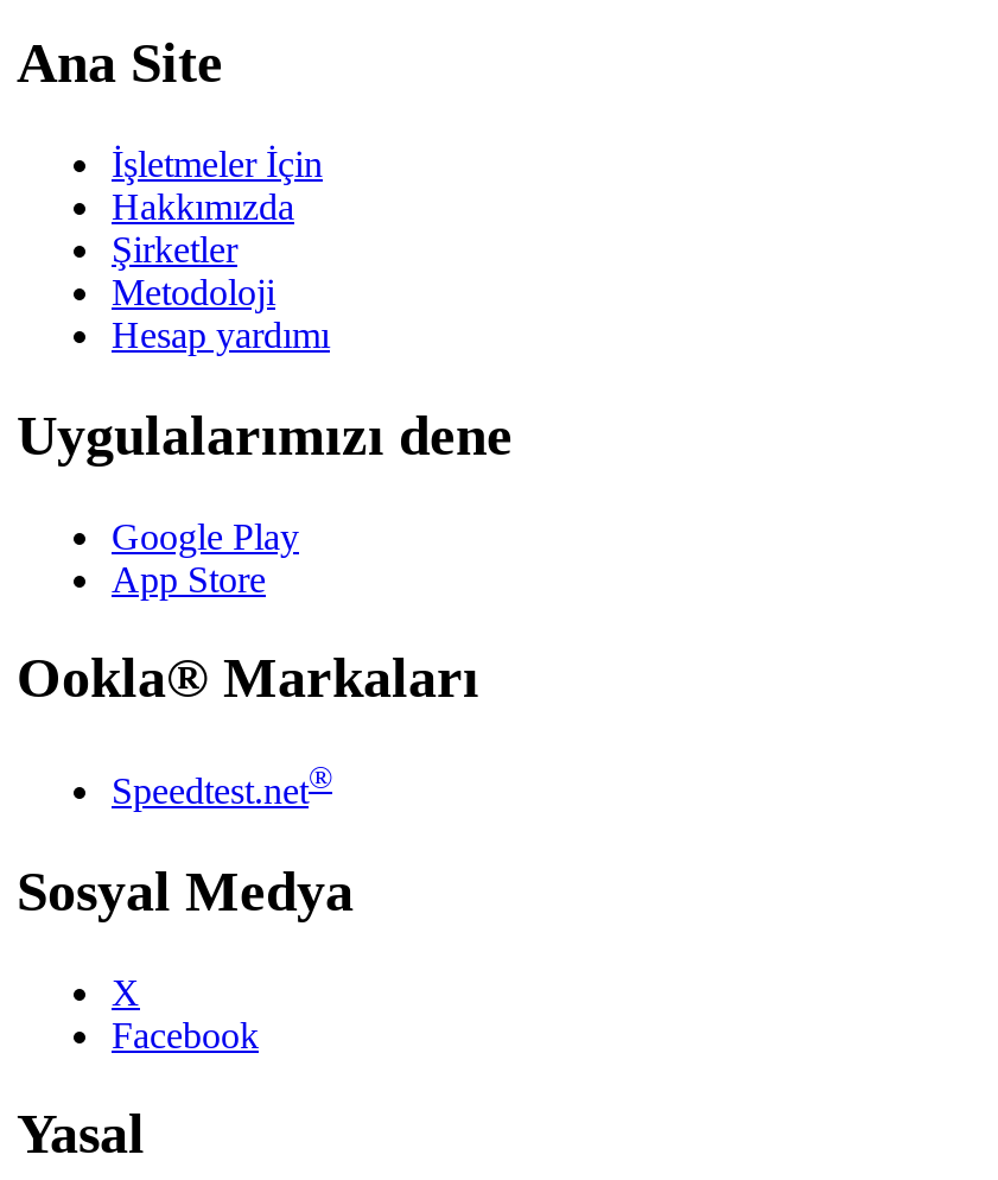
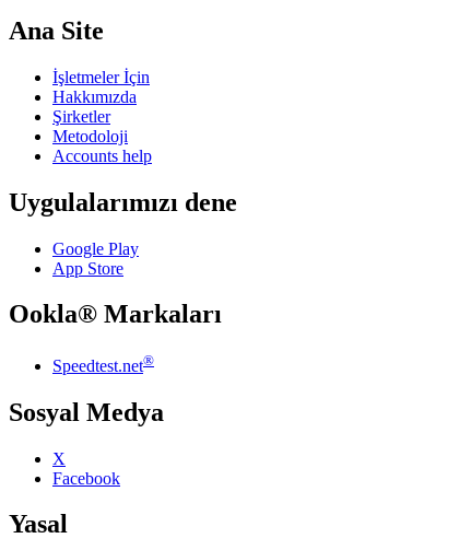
[112,314,330,354] Hesap yardımı -> [52,146,152,165] Accounts help

